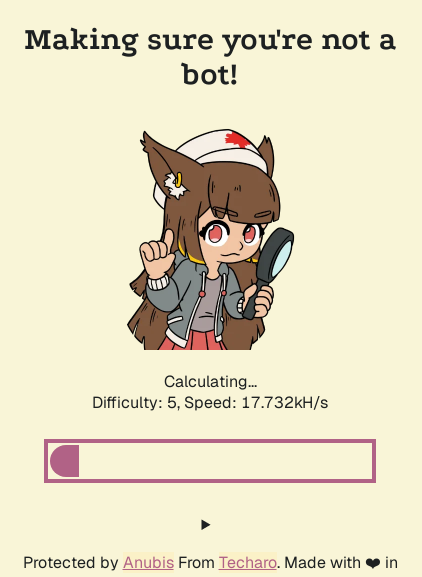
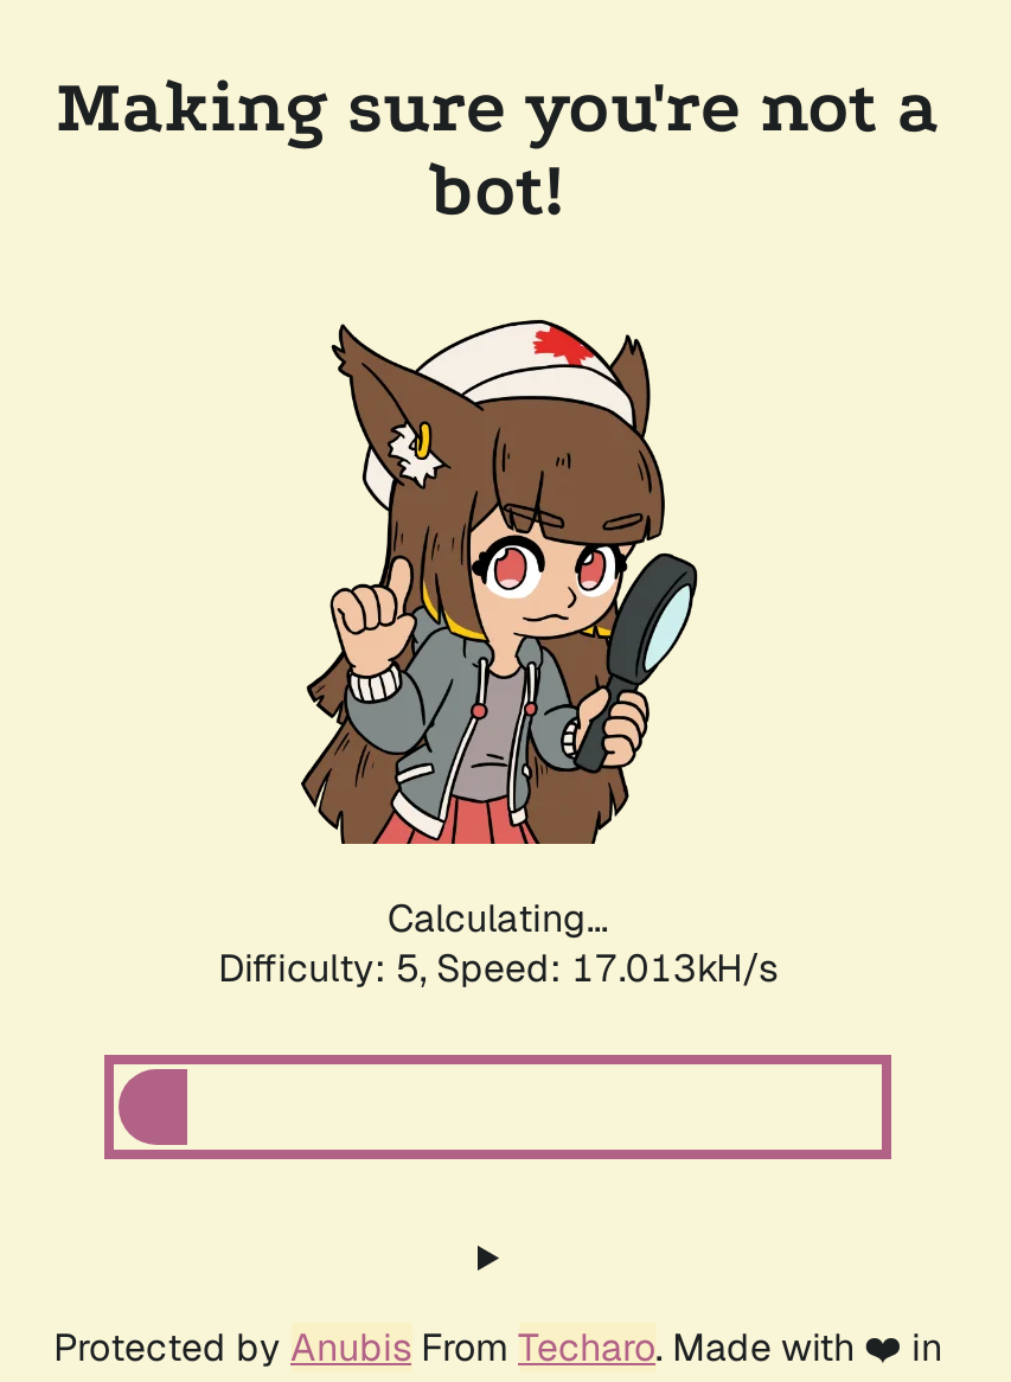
[92,392,328,413] Difficulty: 5, Speed: 17.732kH/s -> [218,943,778,993] Difficulty: 5, Speed: 17.013kH/s

